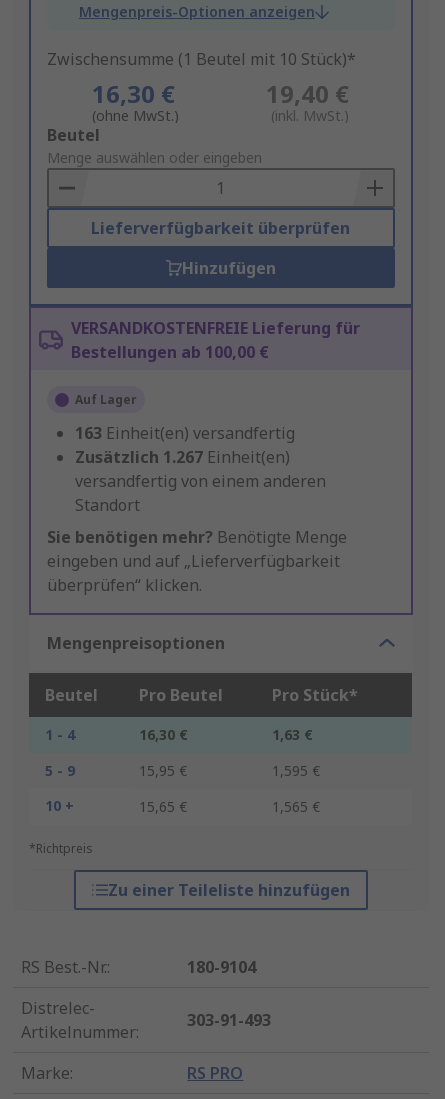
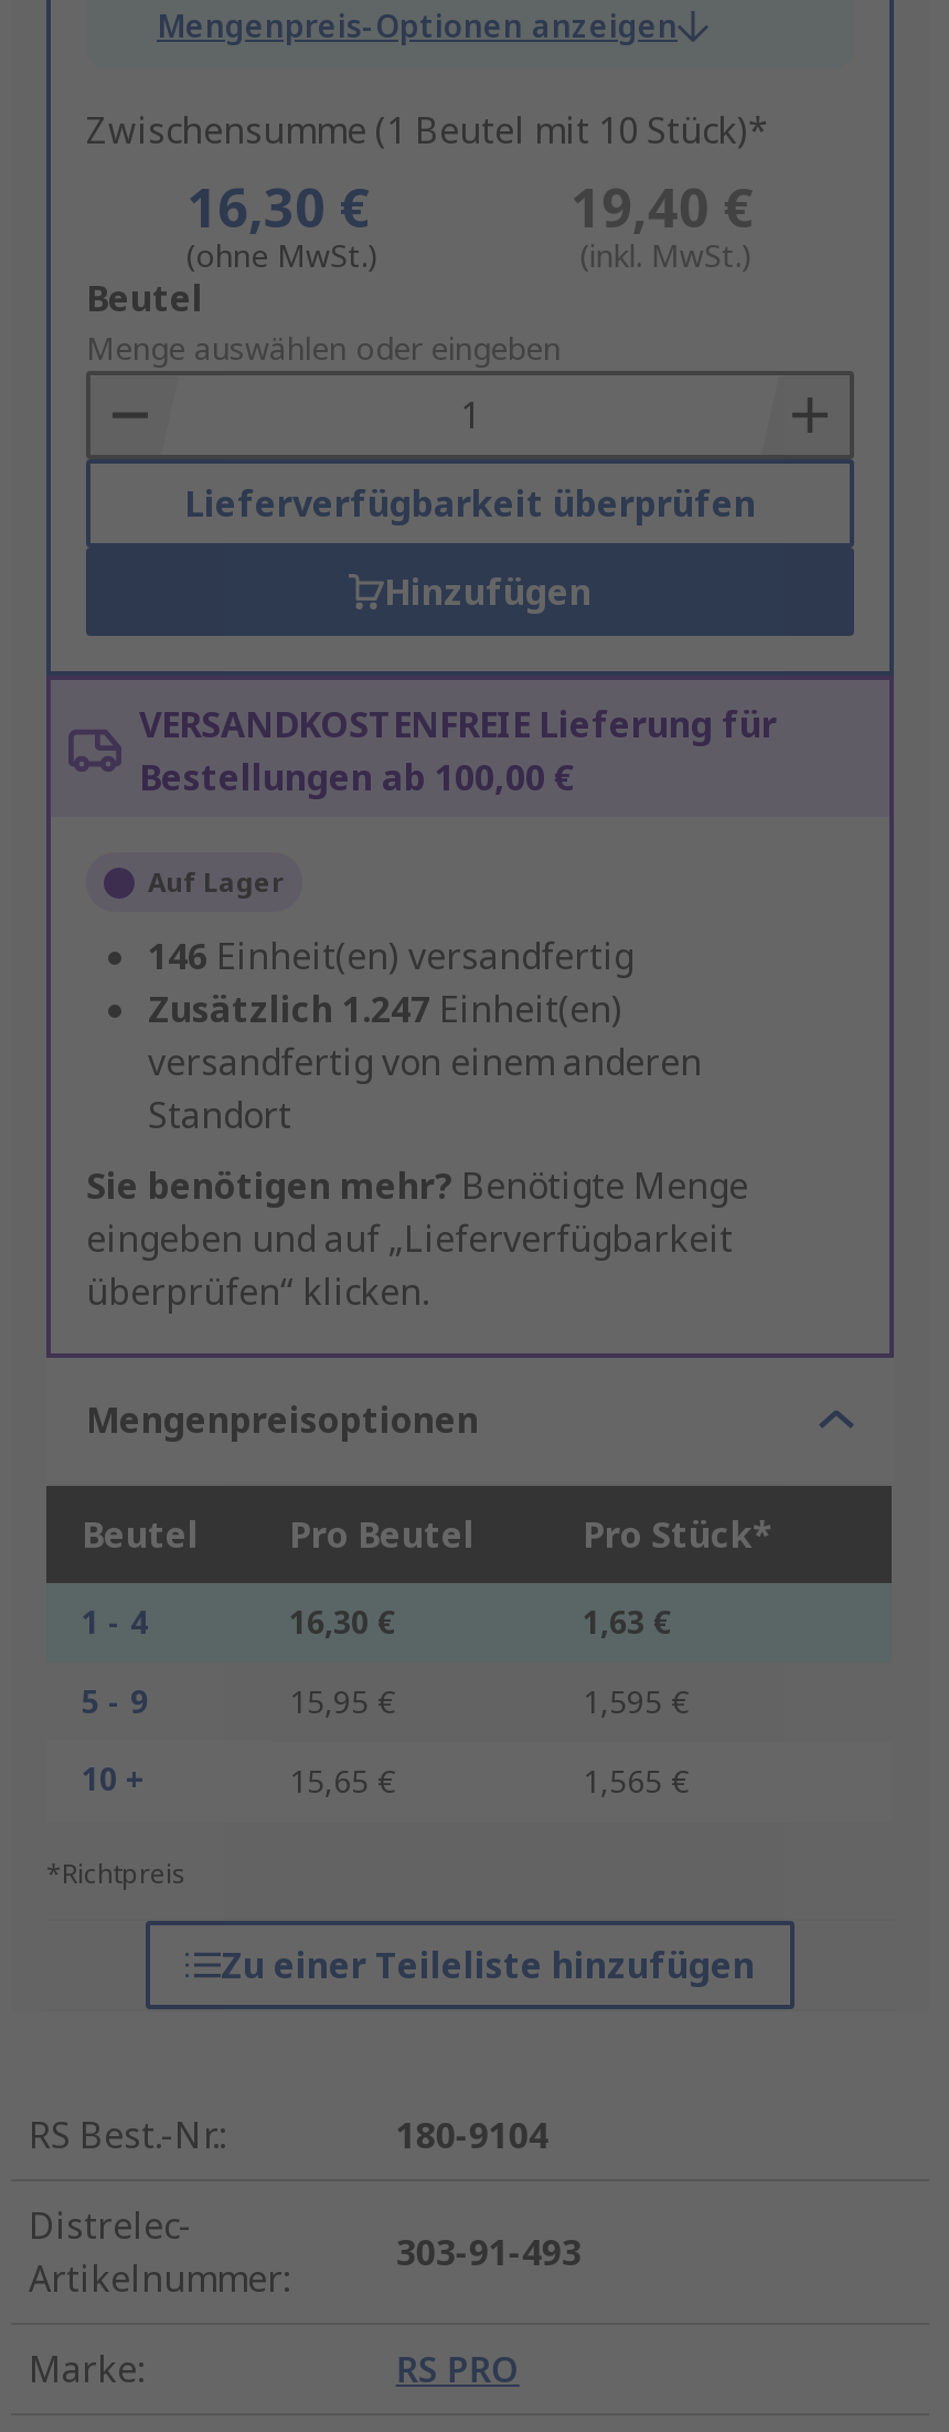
[75,422,295,444] 163 Einheit(en) versandfertig -> [148,933,633,981] 146 Einheit(en) versandfertig
[75,446,290,468] Zusätzlich 1.267 Einheit(en) -> [148,986,622,1034] Zusätzlich 1.247 Einheit(en)

